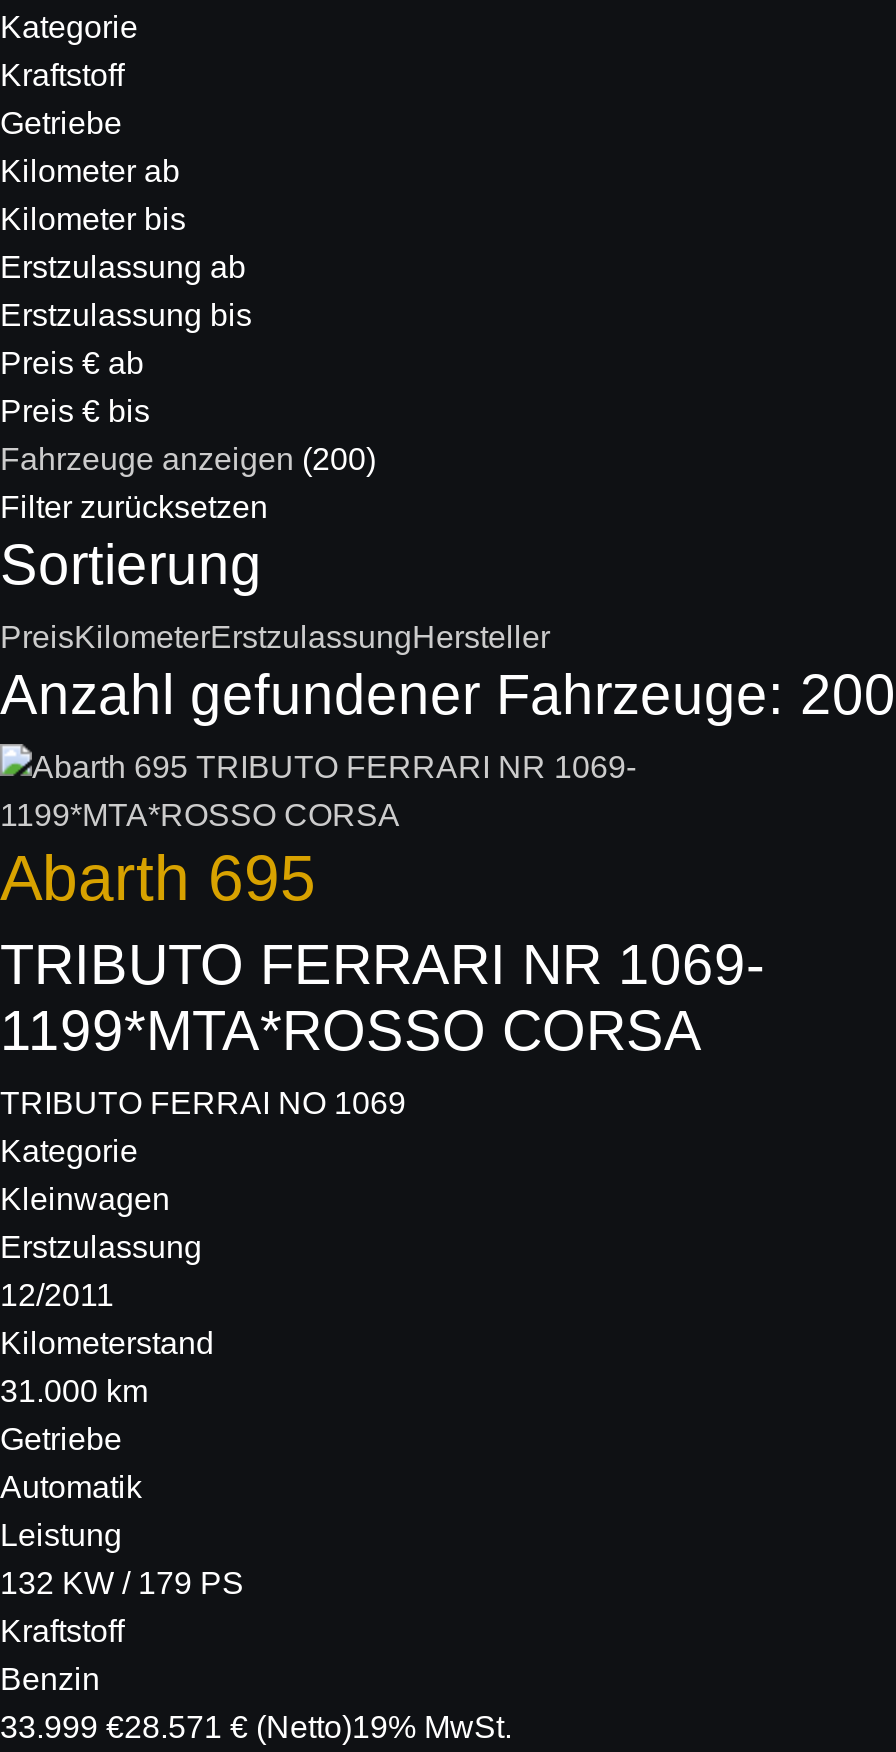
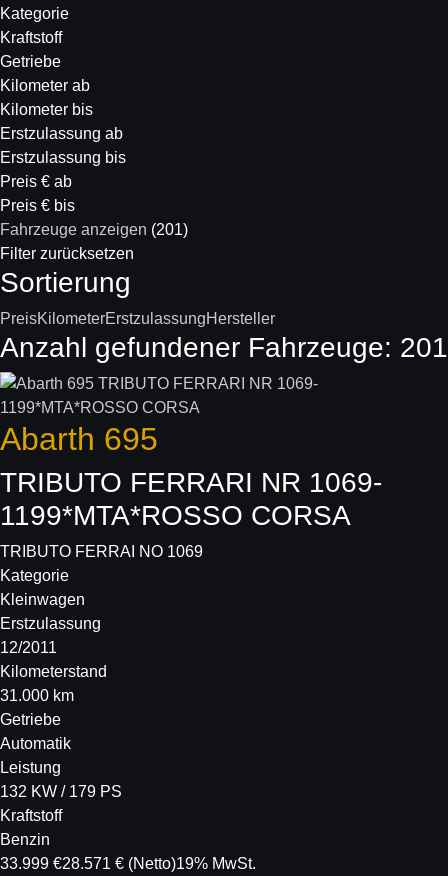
[0,442,376,476] Fahrzeuge anzeigen (200) -> [0,221,188,238] Fahrzeuge anzeigen (201)
[0,664,896,726] Anzahl gefundener Fahrzeuge: 200 -> [0,332,448,363] Anzahl gefundener Fahrzeuge: 201

